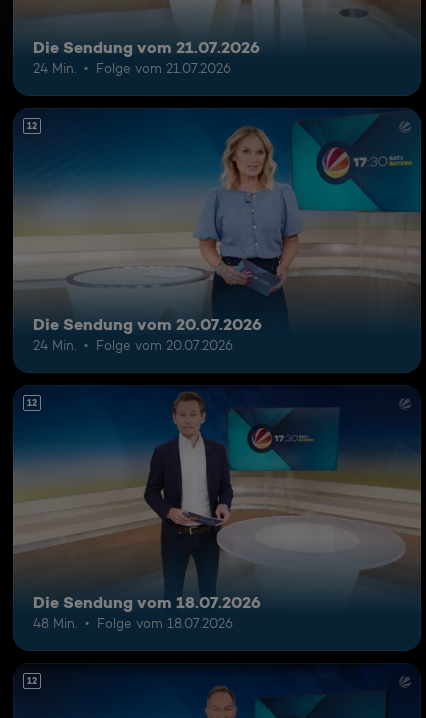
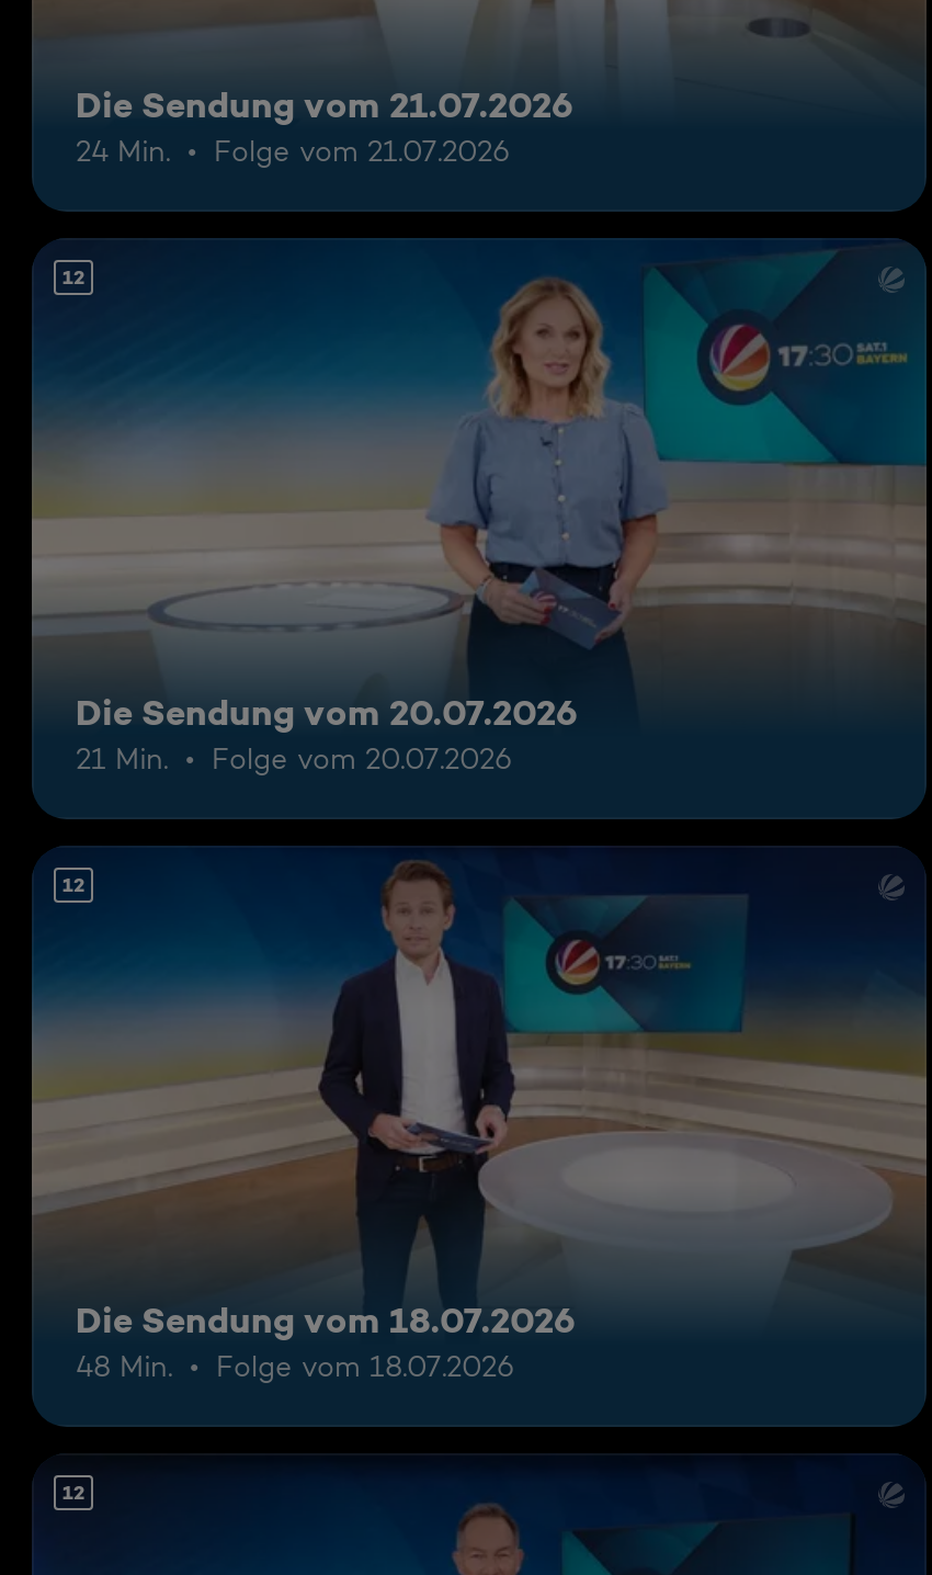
[33,337,233,353] 24 Min. Folge vom 20.07.2026 -> [76,740,512,775] 21 Min. Folge vom 20.07.2026

